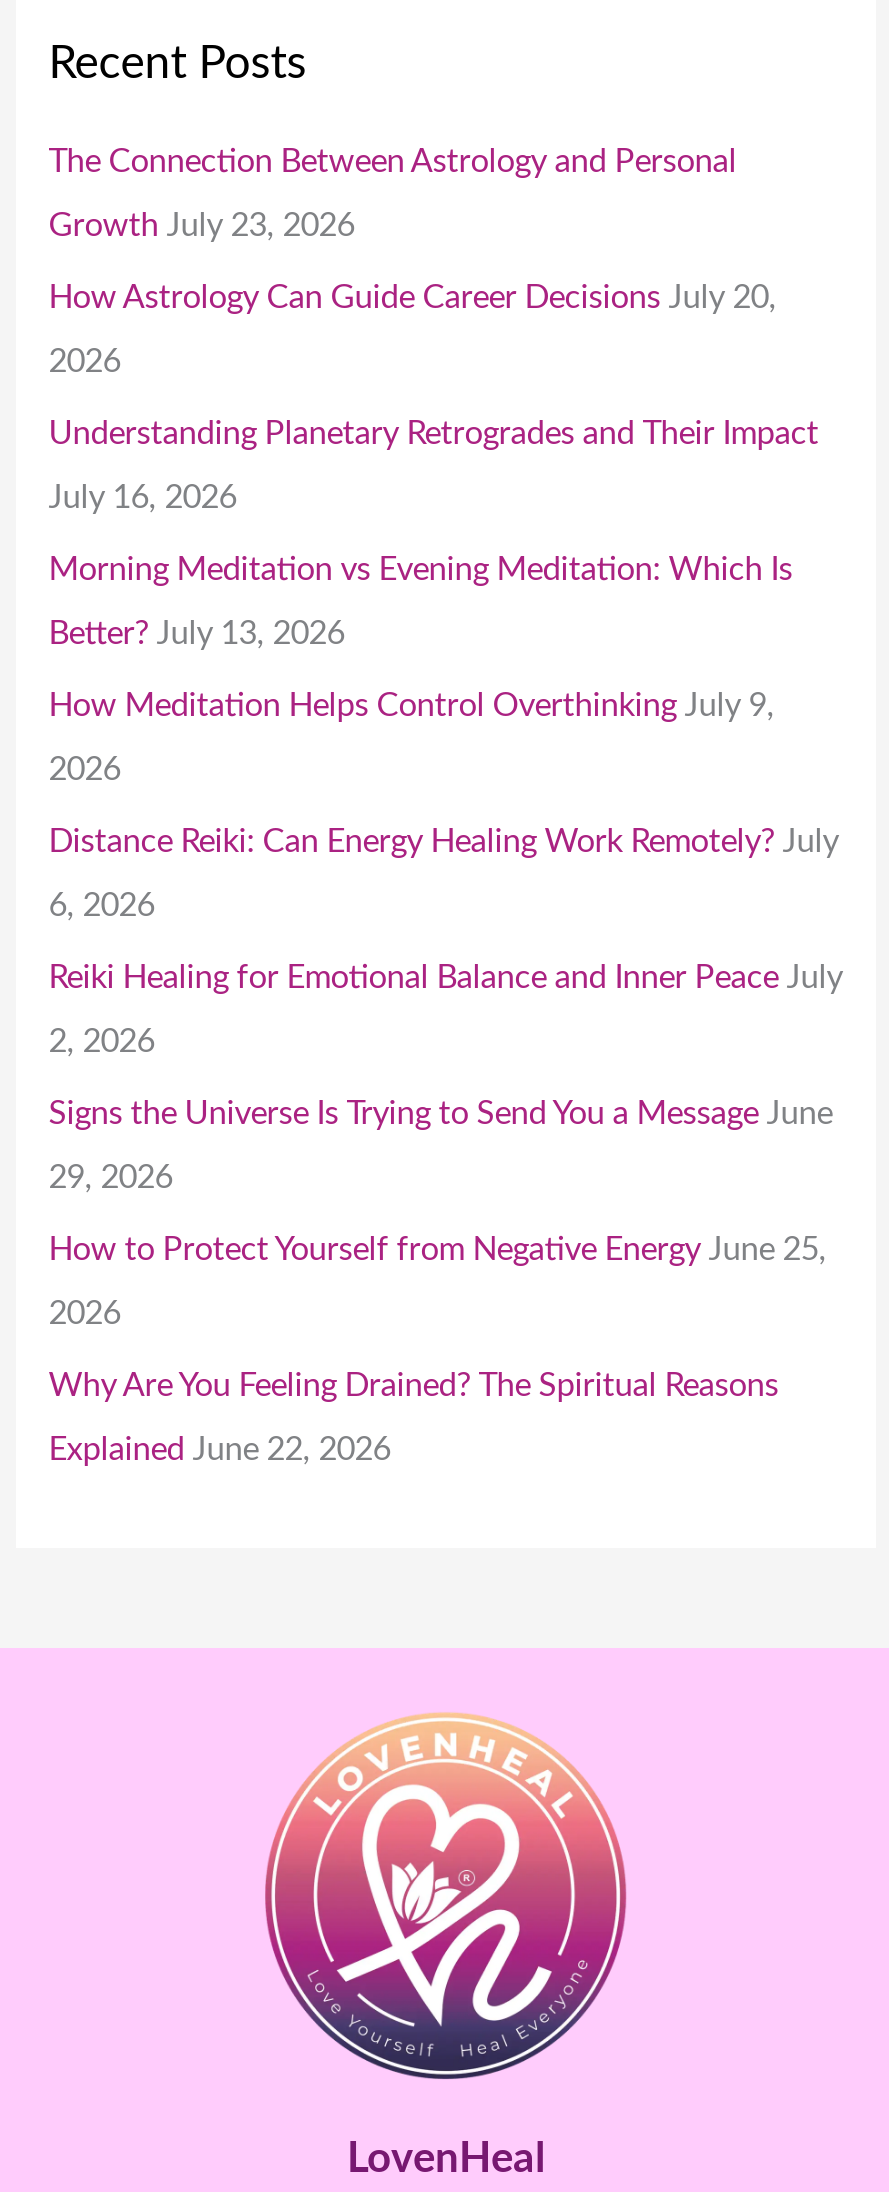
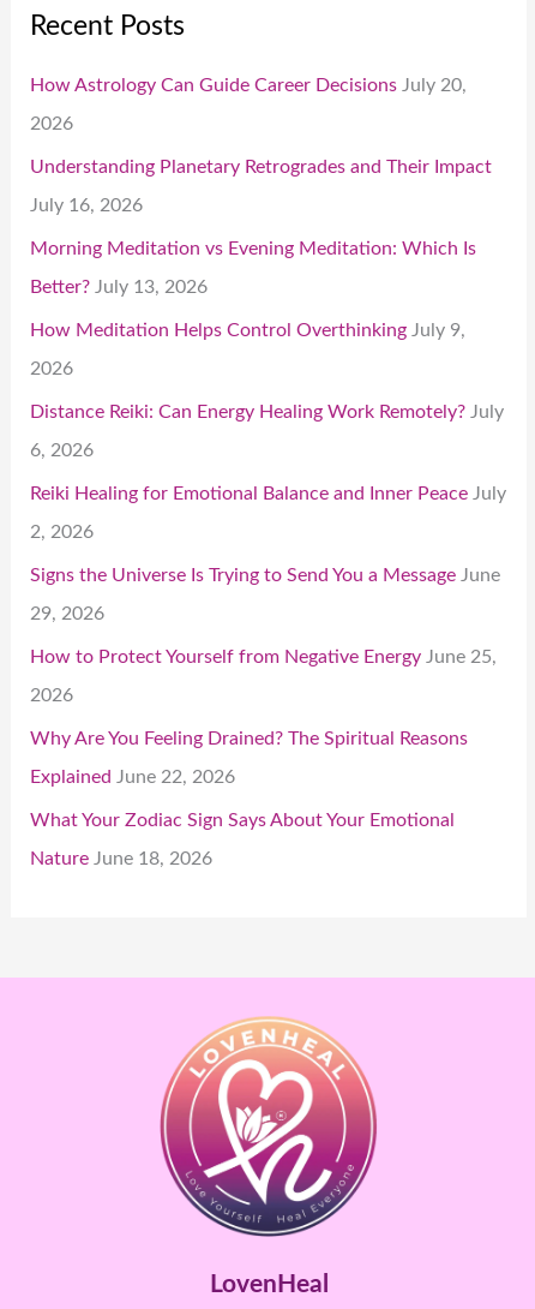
[49,145,737,241] The Connection Between Astrology and Personal | Growth July 23, 2026 -> none
moved [49,281,843,1467] -> [30,75,507,787]: How Astrology Can Guide Career Decisions July 20, | 2026 | Understanding Planetary Retrogrades and Their Impact | ... | Why Are You Feeling Drained? The Spiritual Reasons | Explained June 22, 2026
none -> [30,811,455,869] What Your Zodiac Sign Says About Your Emotional | Nature June 18, 2026

